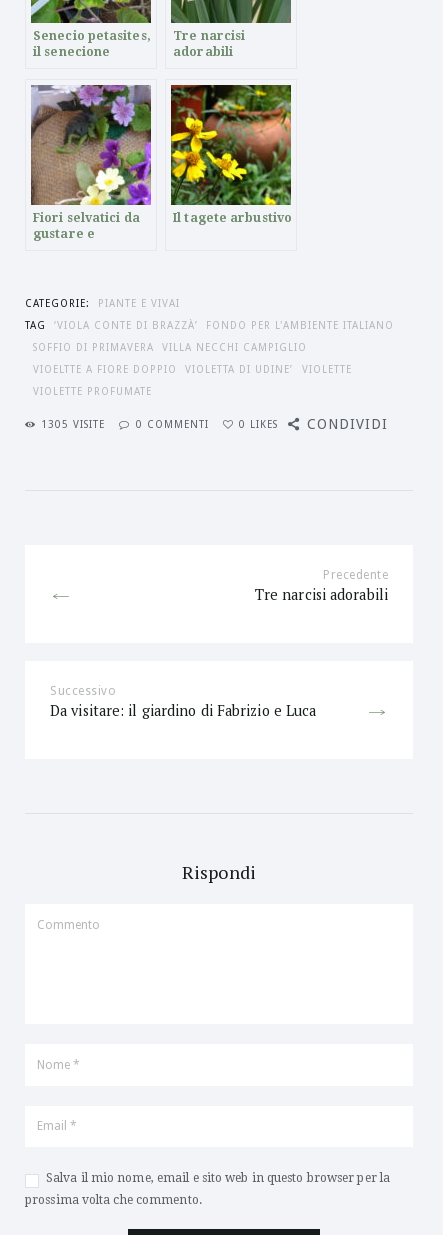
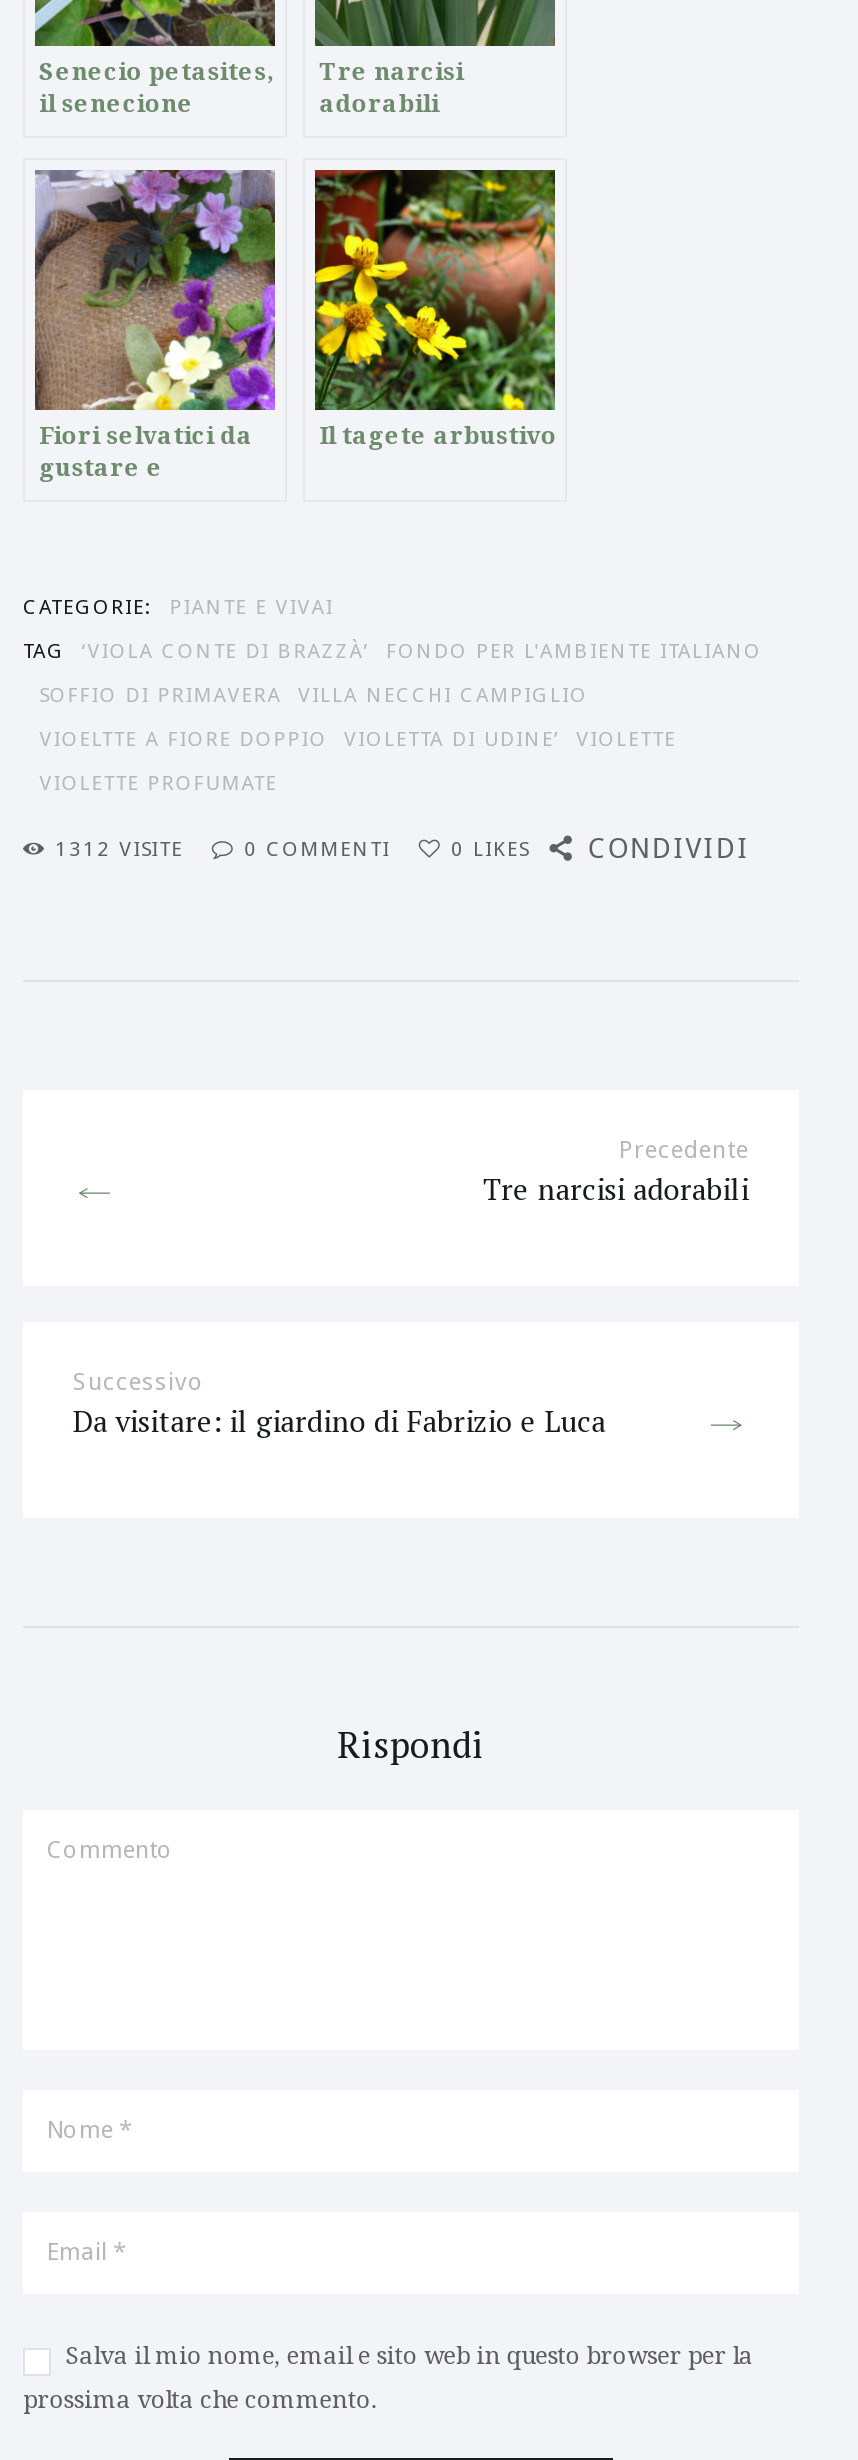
[41,418,105,430] 1305 VISITE -> [55,836,183,860] 1312 VISITE

